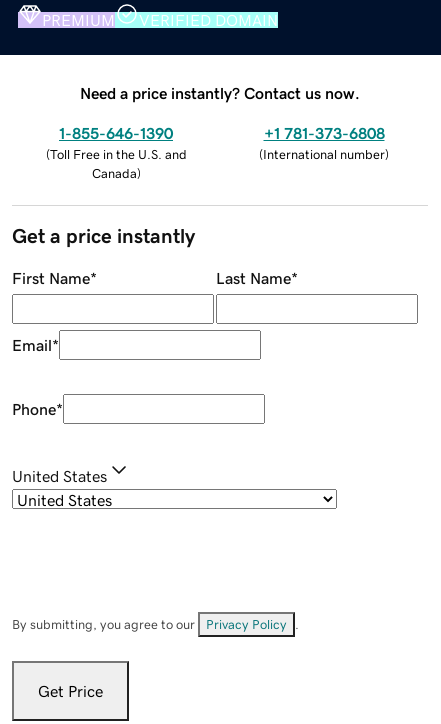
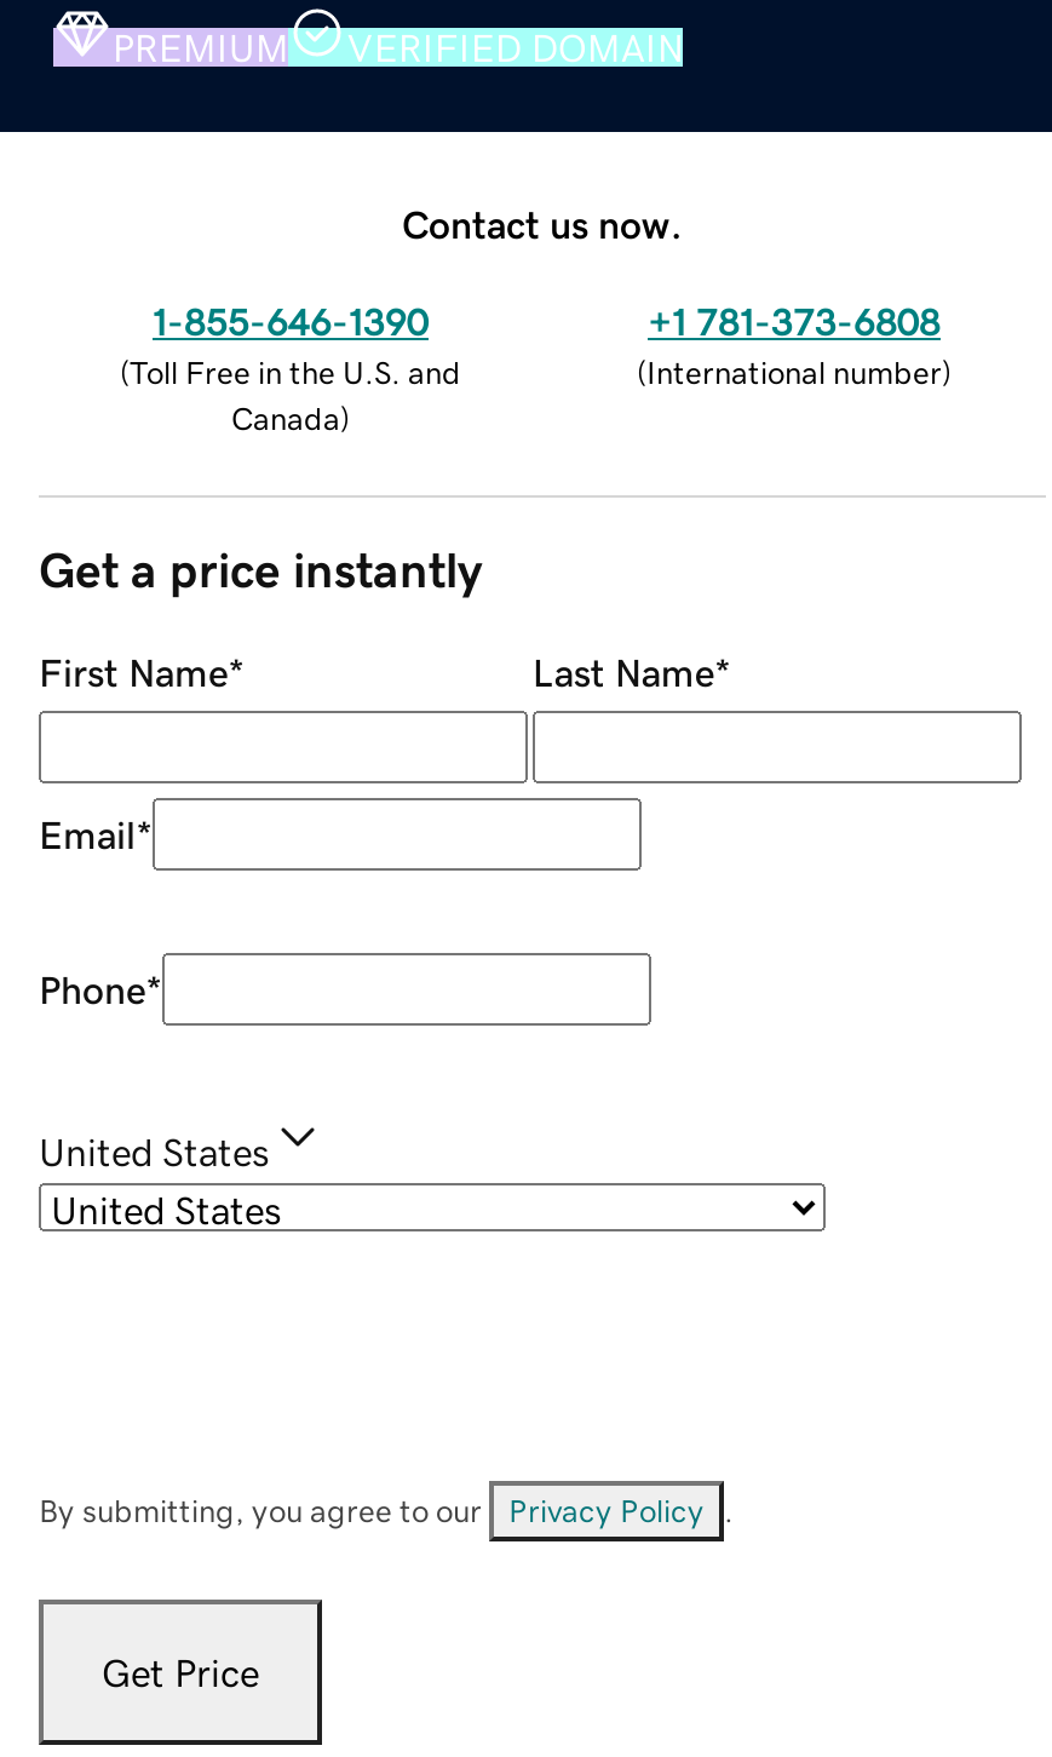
[80,85,360,101] Need a price instantly? Contact us now. -> [402,204,683,242] Contact us now.

